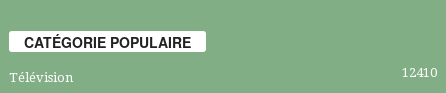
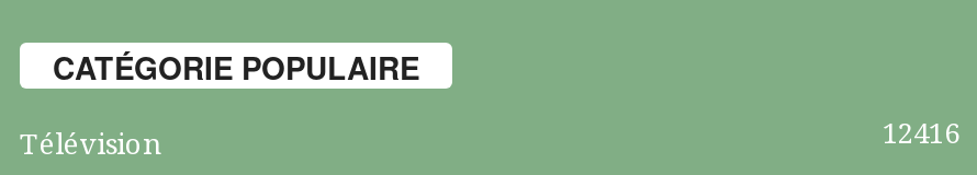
[402,65,437,80] 12410 -> [883,117,959,150] 12416

